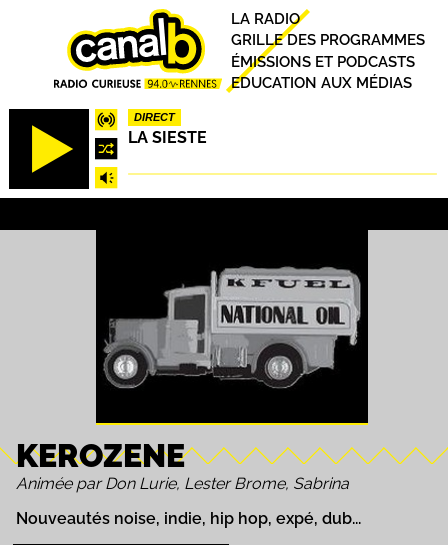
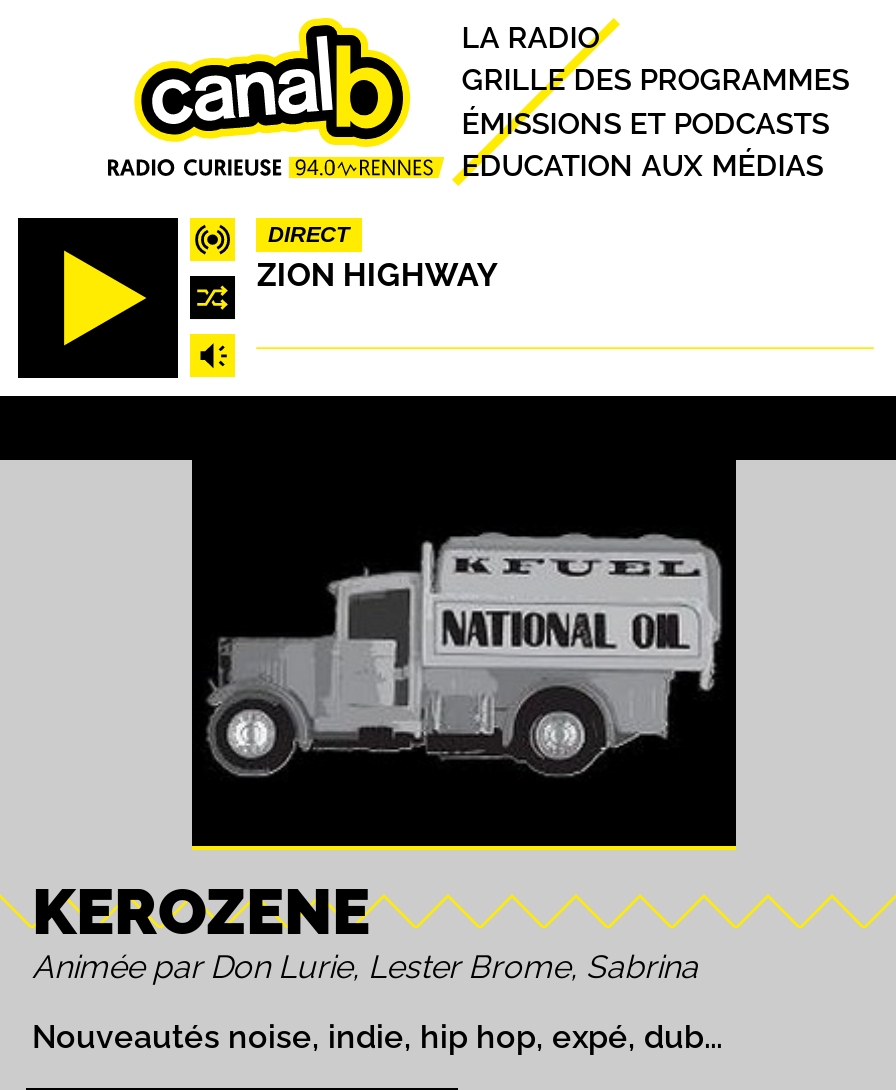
[128,128,207,147] LA SIESTE -> [257,256,499,294] ZION HIGHWAY

